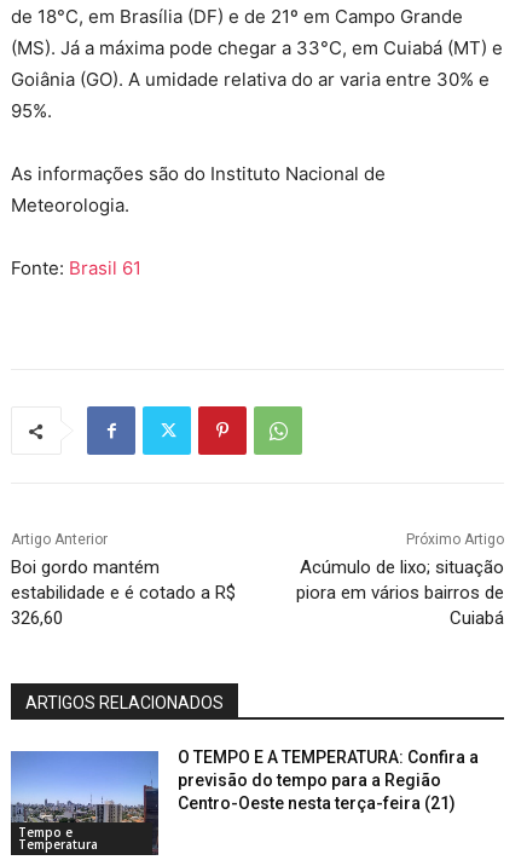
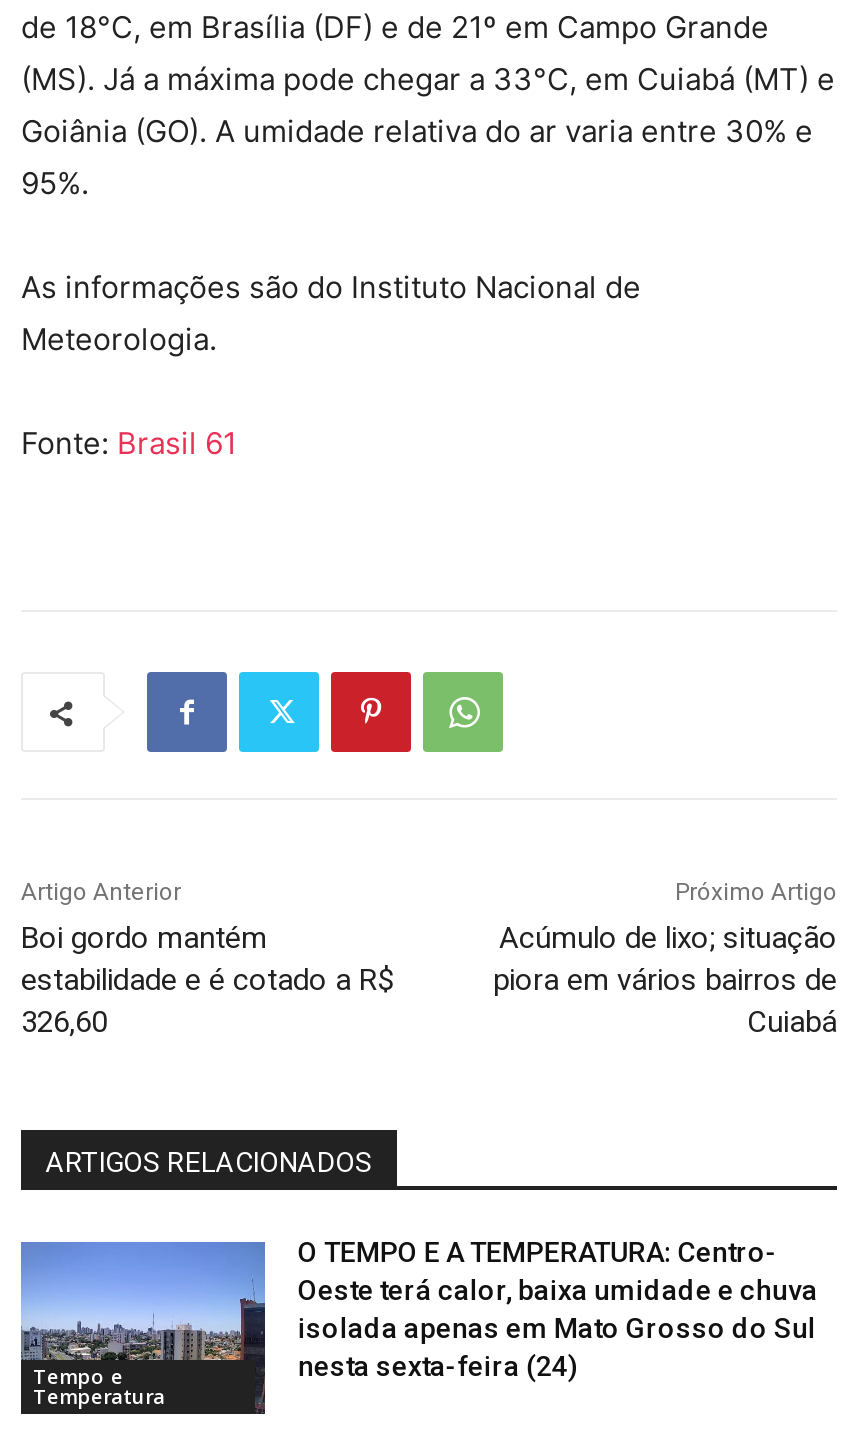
[178,748,479,813] O TEMPO E A TEMPERATURA: Confira a | previsão do tempo para a Região | Centro-Oeste nesta terça-feira (21) -> [298,1237,818,1383] O TEMPO E A TEMPERATURA: Centro- | Oeste terá calor, baixa umidade e chuva | isolada apenas em Mato Grosso do Sul | nesta sexta-feira (24)

